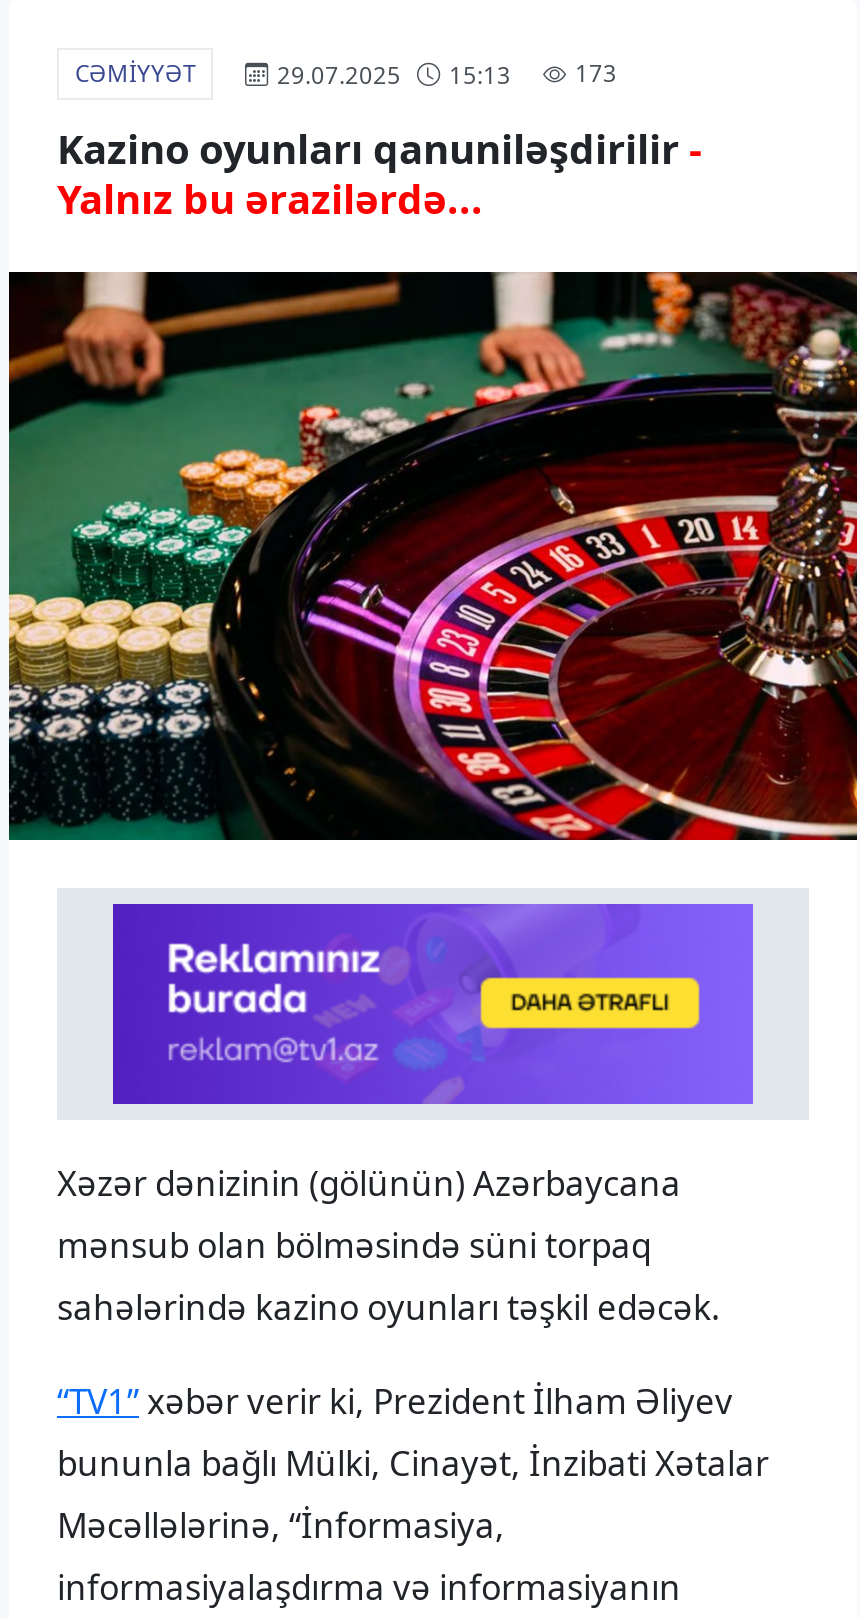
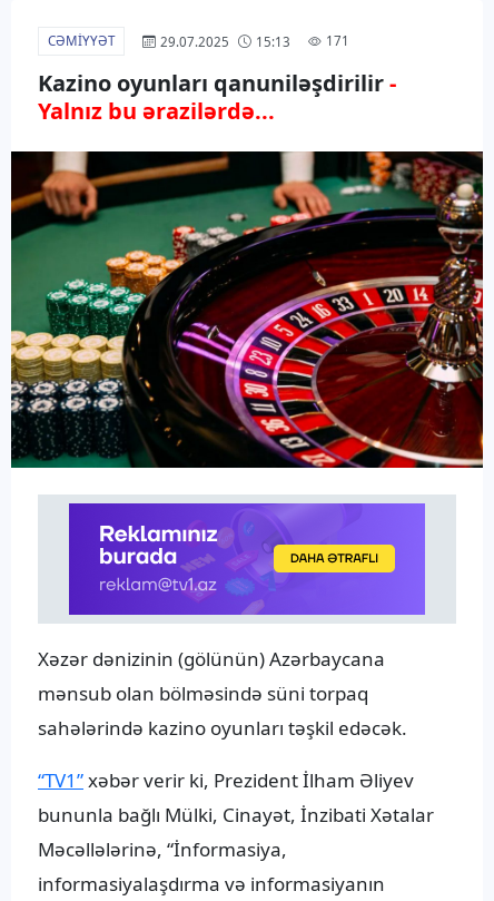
[575,59,617,89] 173 -> [326,33,349,49] 171

